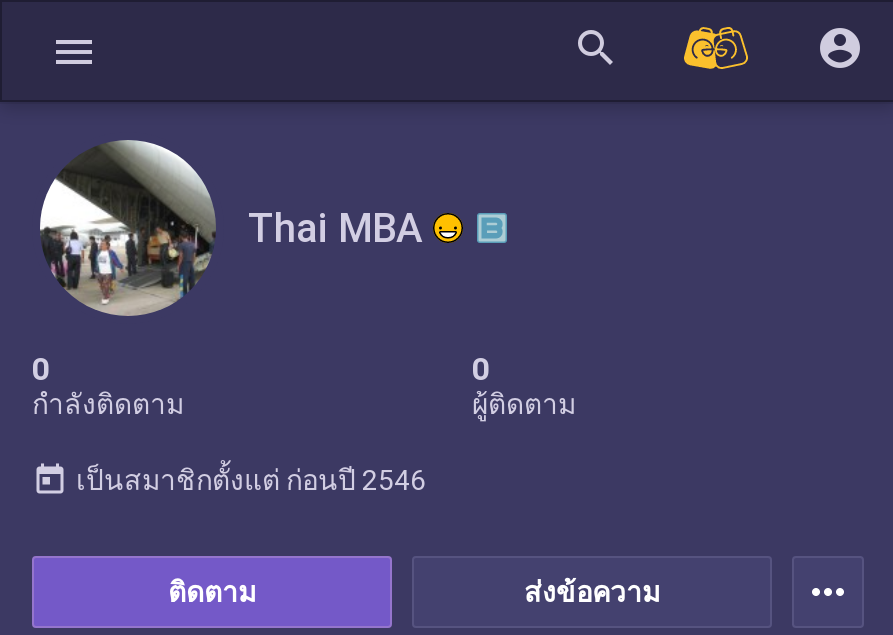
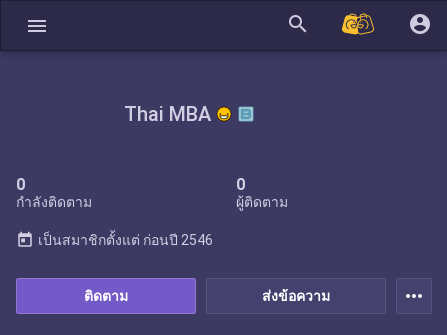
[38,138,216,318] [image] -> none

